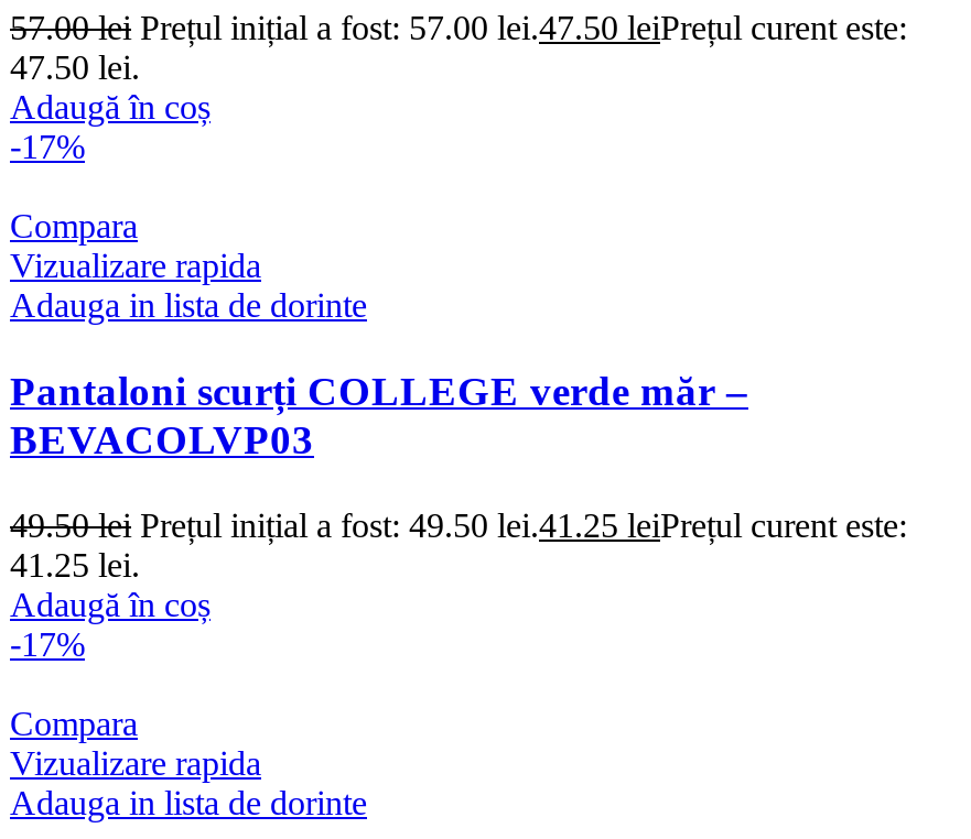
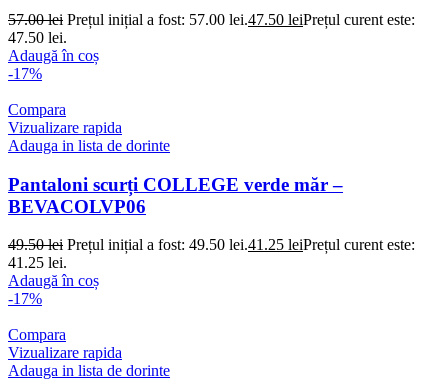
[10,416,314,463] BEVACOLVP03 -> [8,196,146,217] BEVACOLVP06

